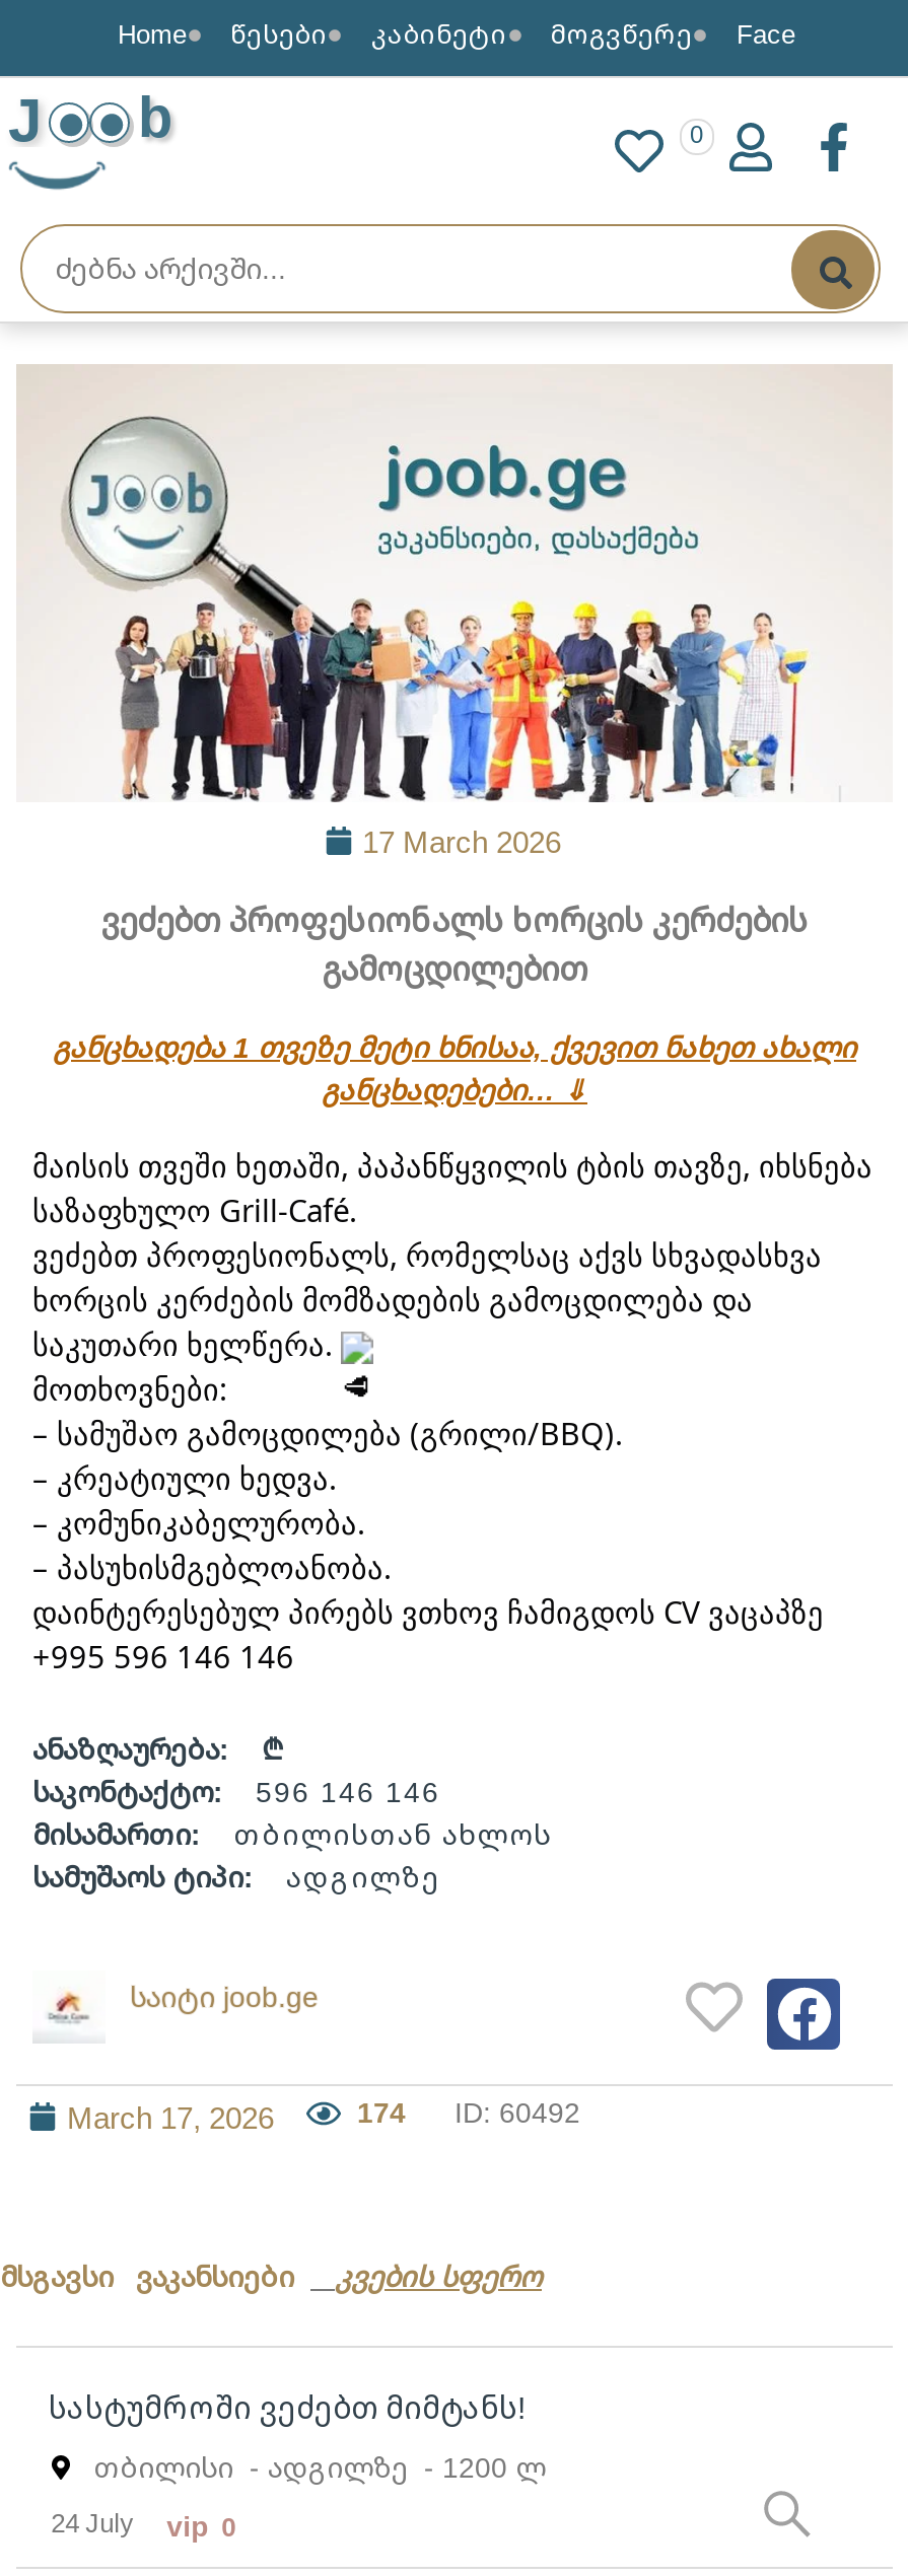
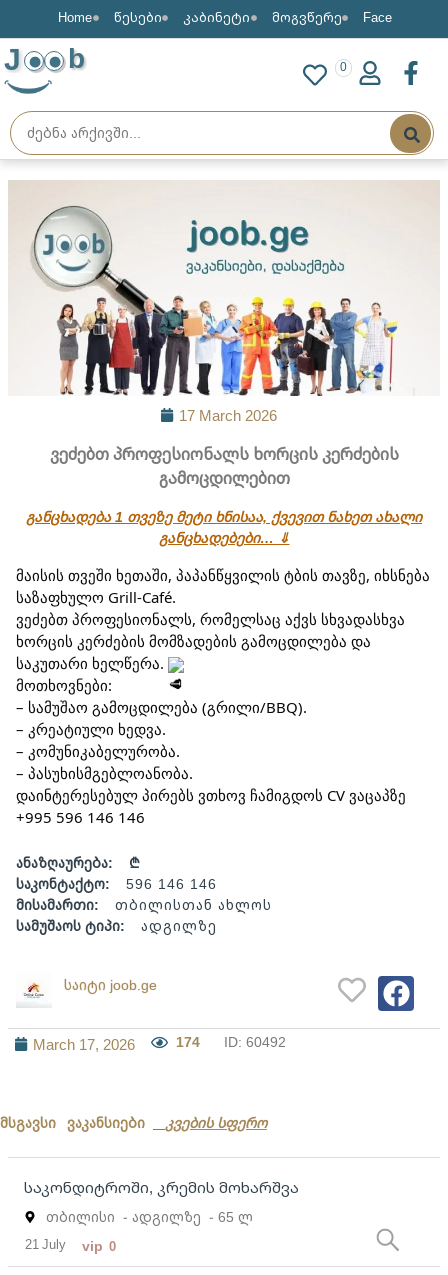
[49,2387,526,2427] სასტუმროში ვეძებთ მიმტანს! -> [24,1177,299,1197] საკონდიტროში, კრემის მოხარშვა
[93,2448,546,2486] თბილისი - ადგილზე - 1200 ლ -> [46,1207,253,1226] თბილისი - ადგილზე - 65 ლ
[51,2504,236,2545] 24 July vip 0 -> [25,1235,116,1255] 21 July vip 0

